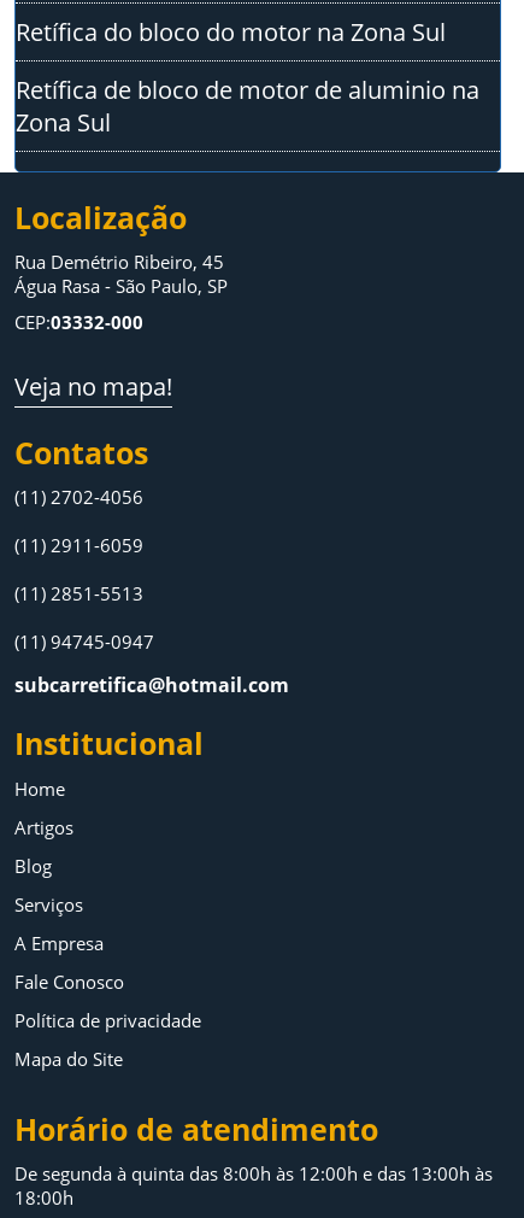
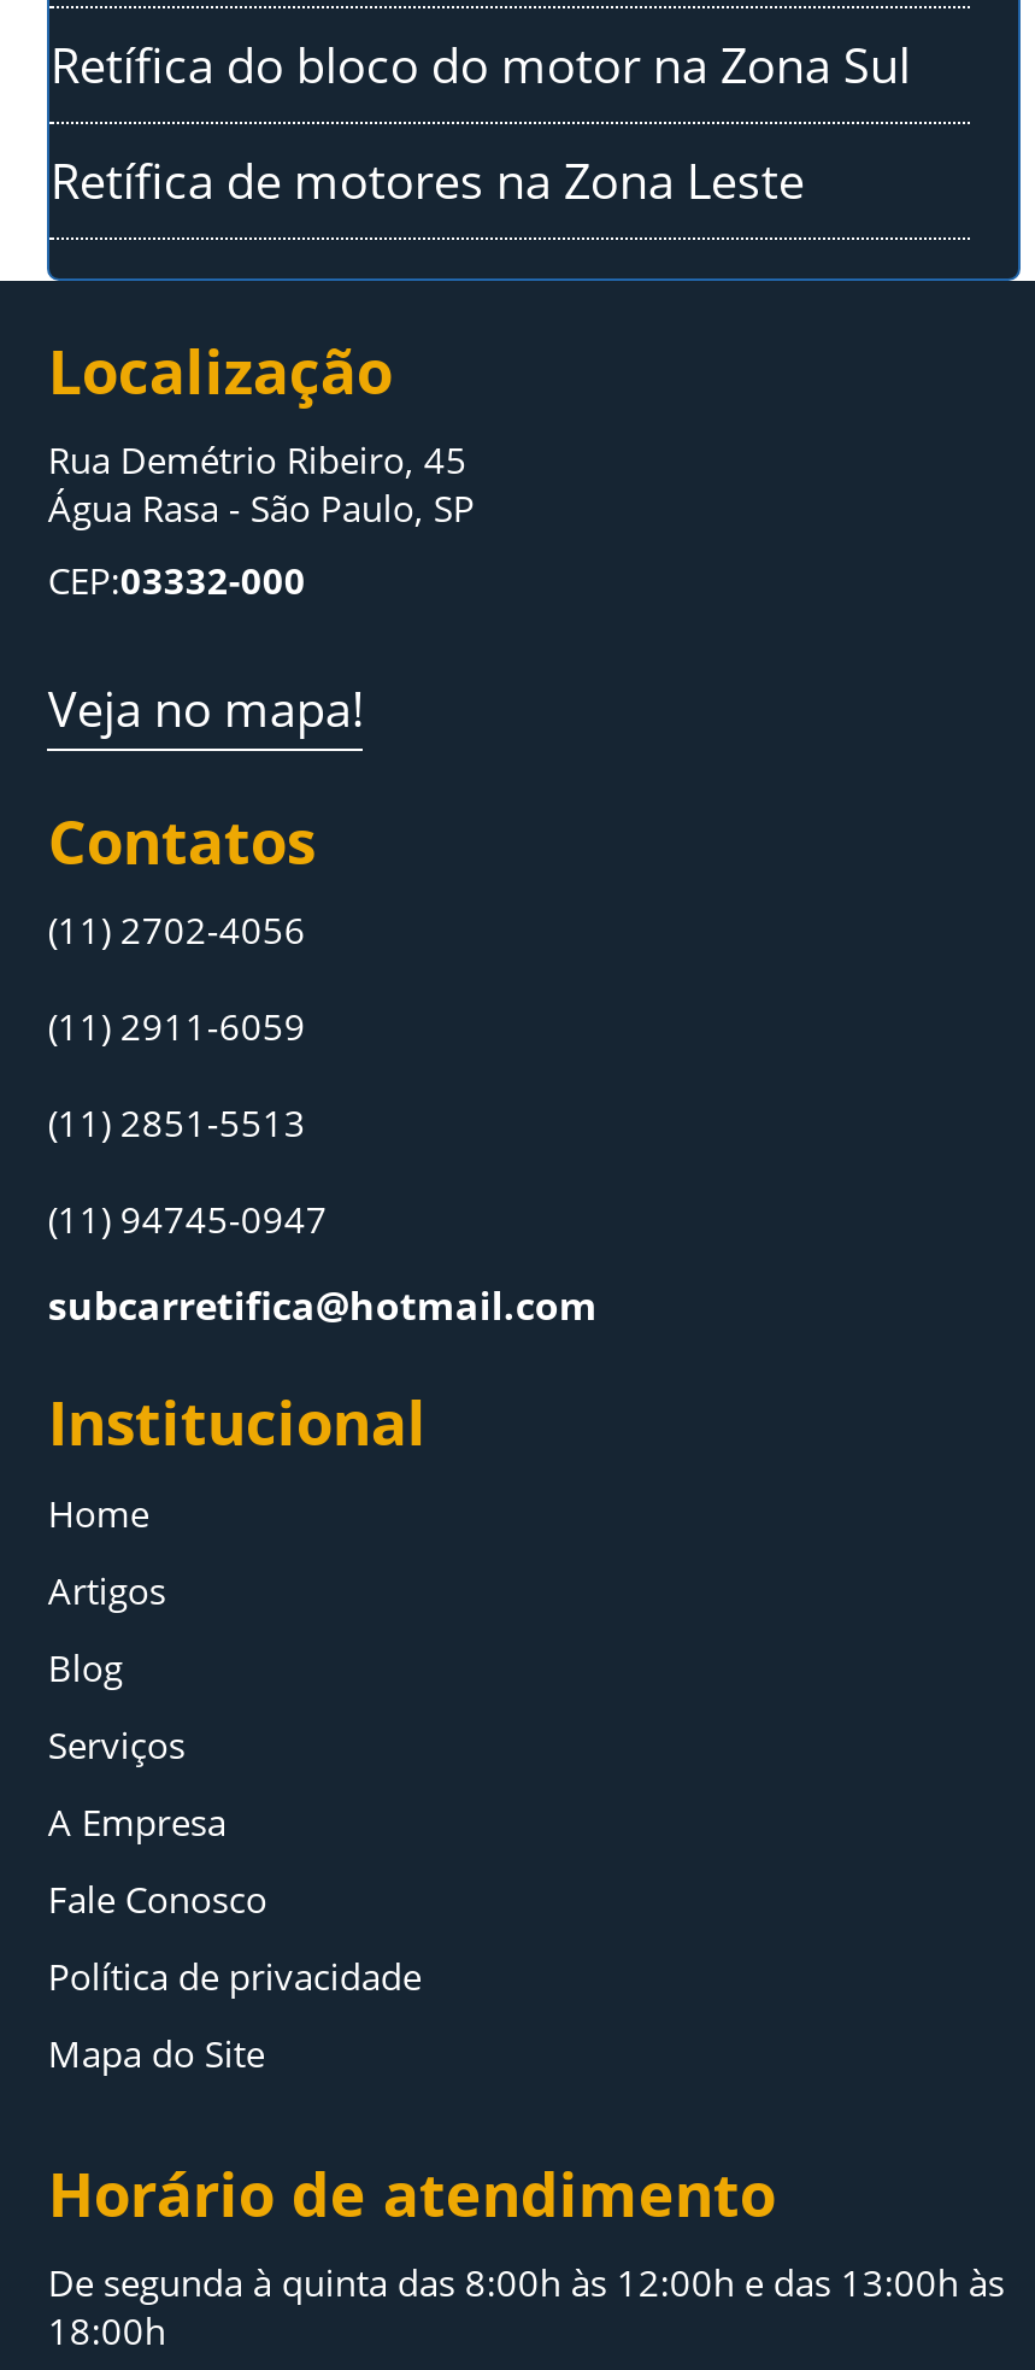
[16,74,480,139] Retífica de bloco de motor de aluminio na | Zona Sul -> [50,149,805,214] Retífica de motores na Zona Leste

